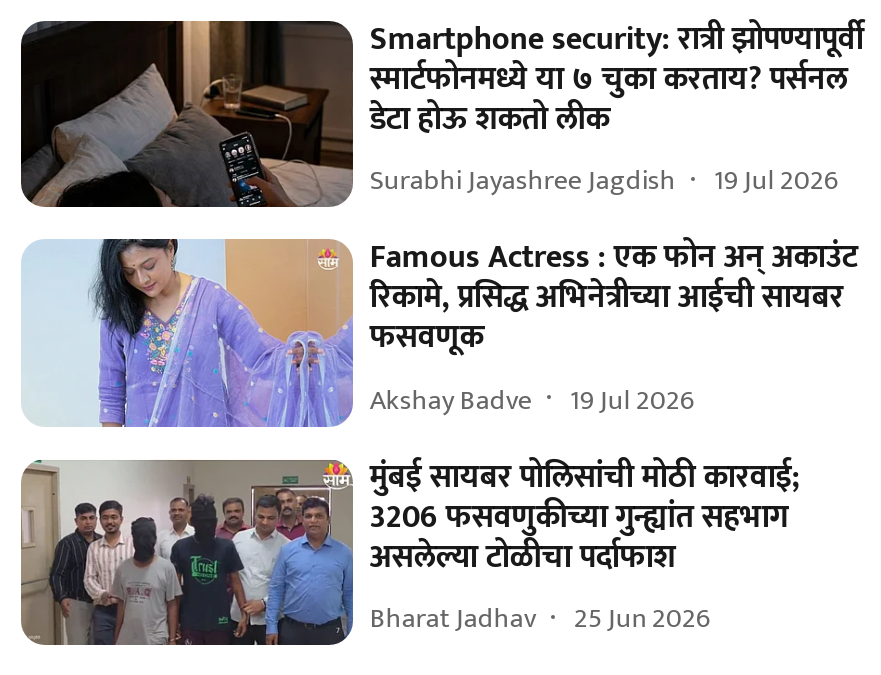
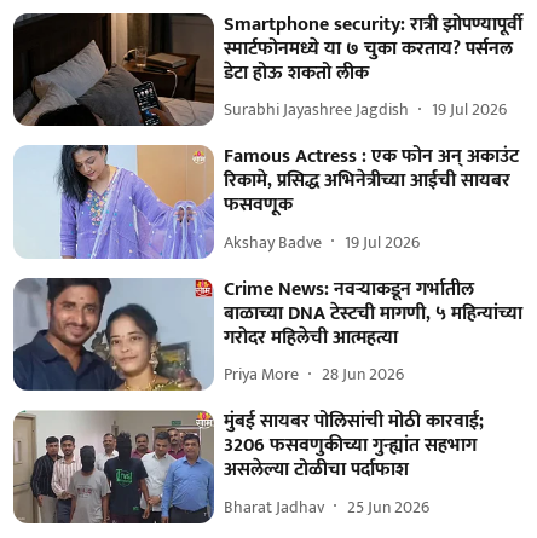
none -> [13,273,523,392] [image] | Crime News: नवऱ्याकडून गर्भातील | बाळाच्या DNA टेस्टची मागणी, ५ महिन्यांच्या | गरोदर महिलेची आत्महत्या | Priya More | 28 Jun 2026

